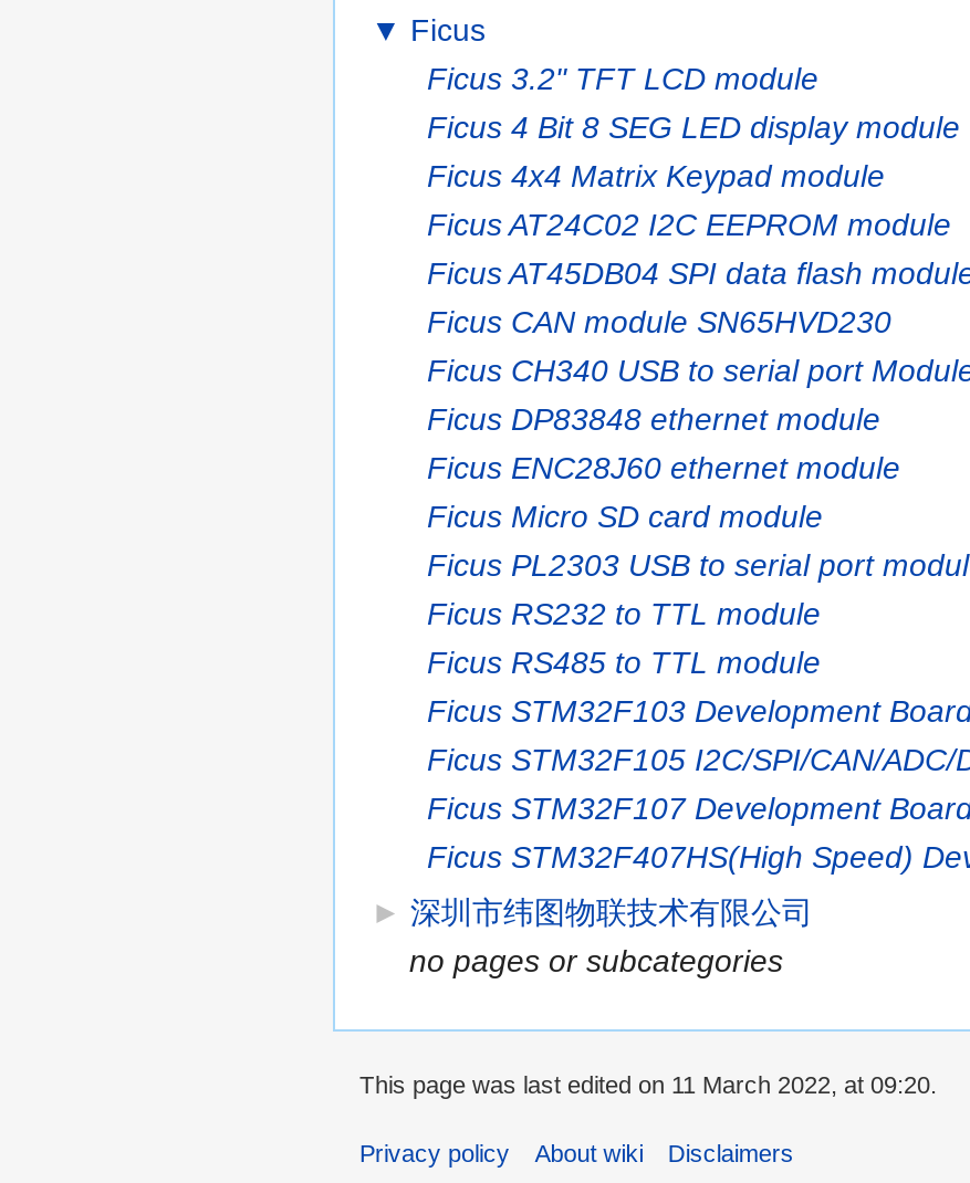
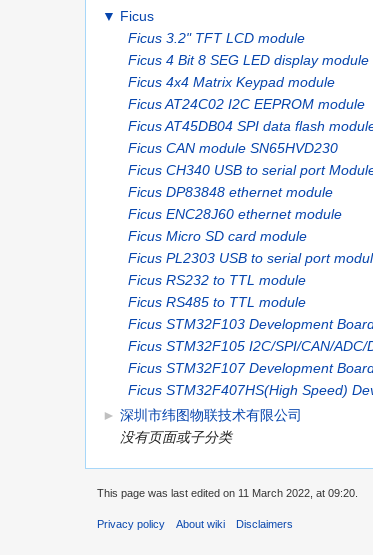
[409,944,783,979] no pages or subcategories -> [119,429,231,445] 没有页面或子分类

